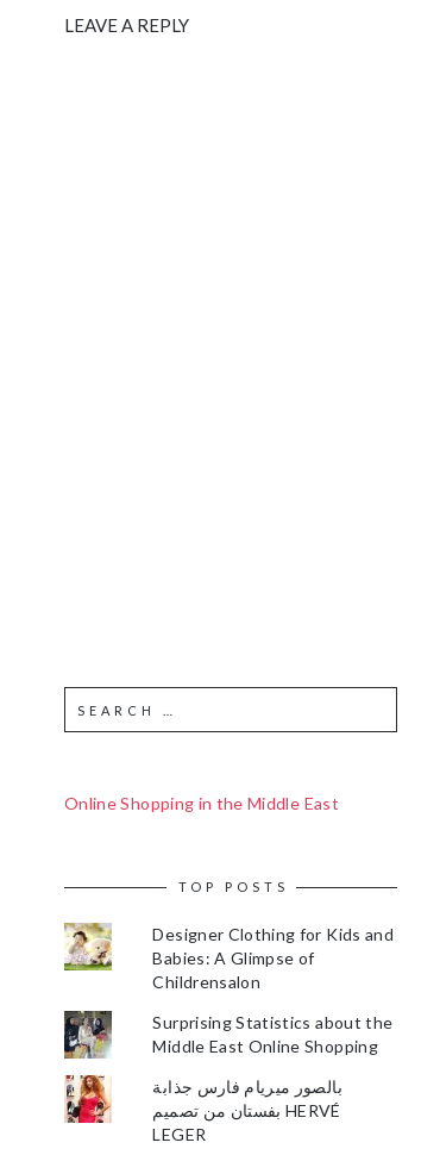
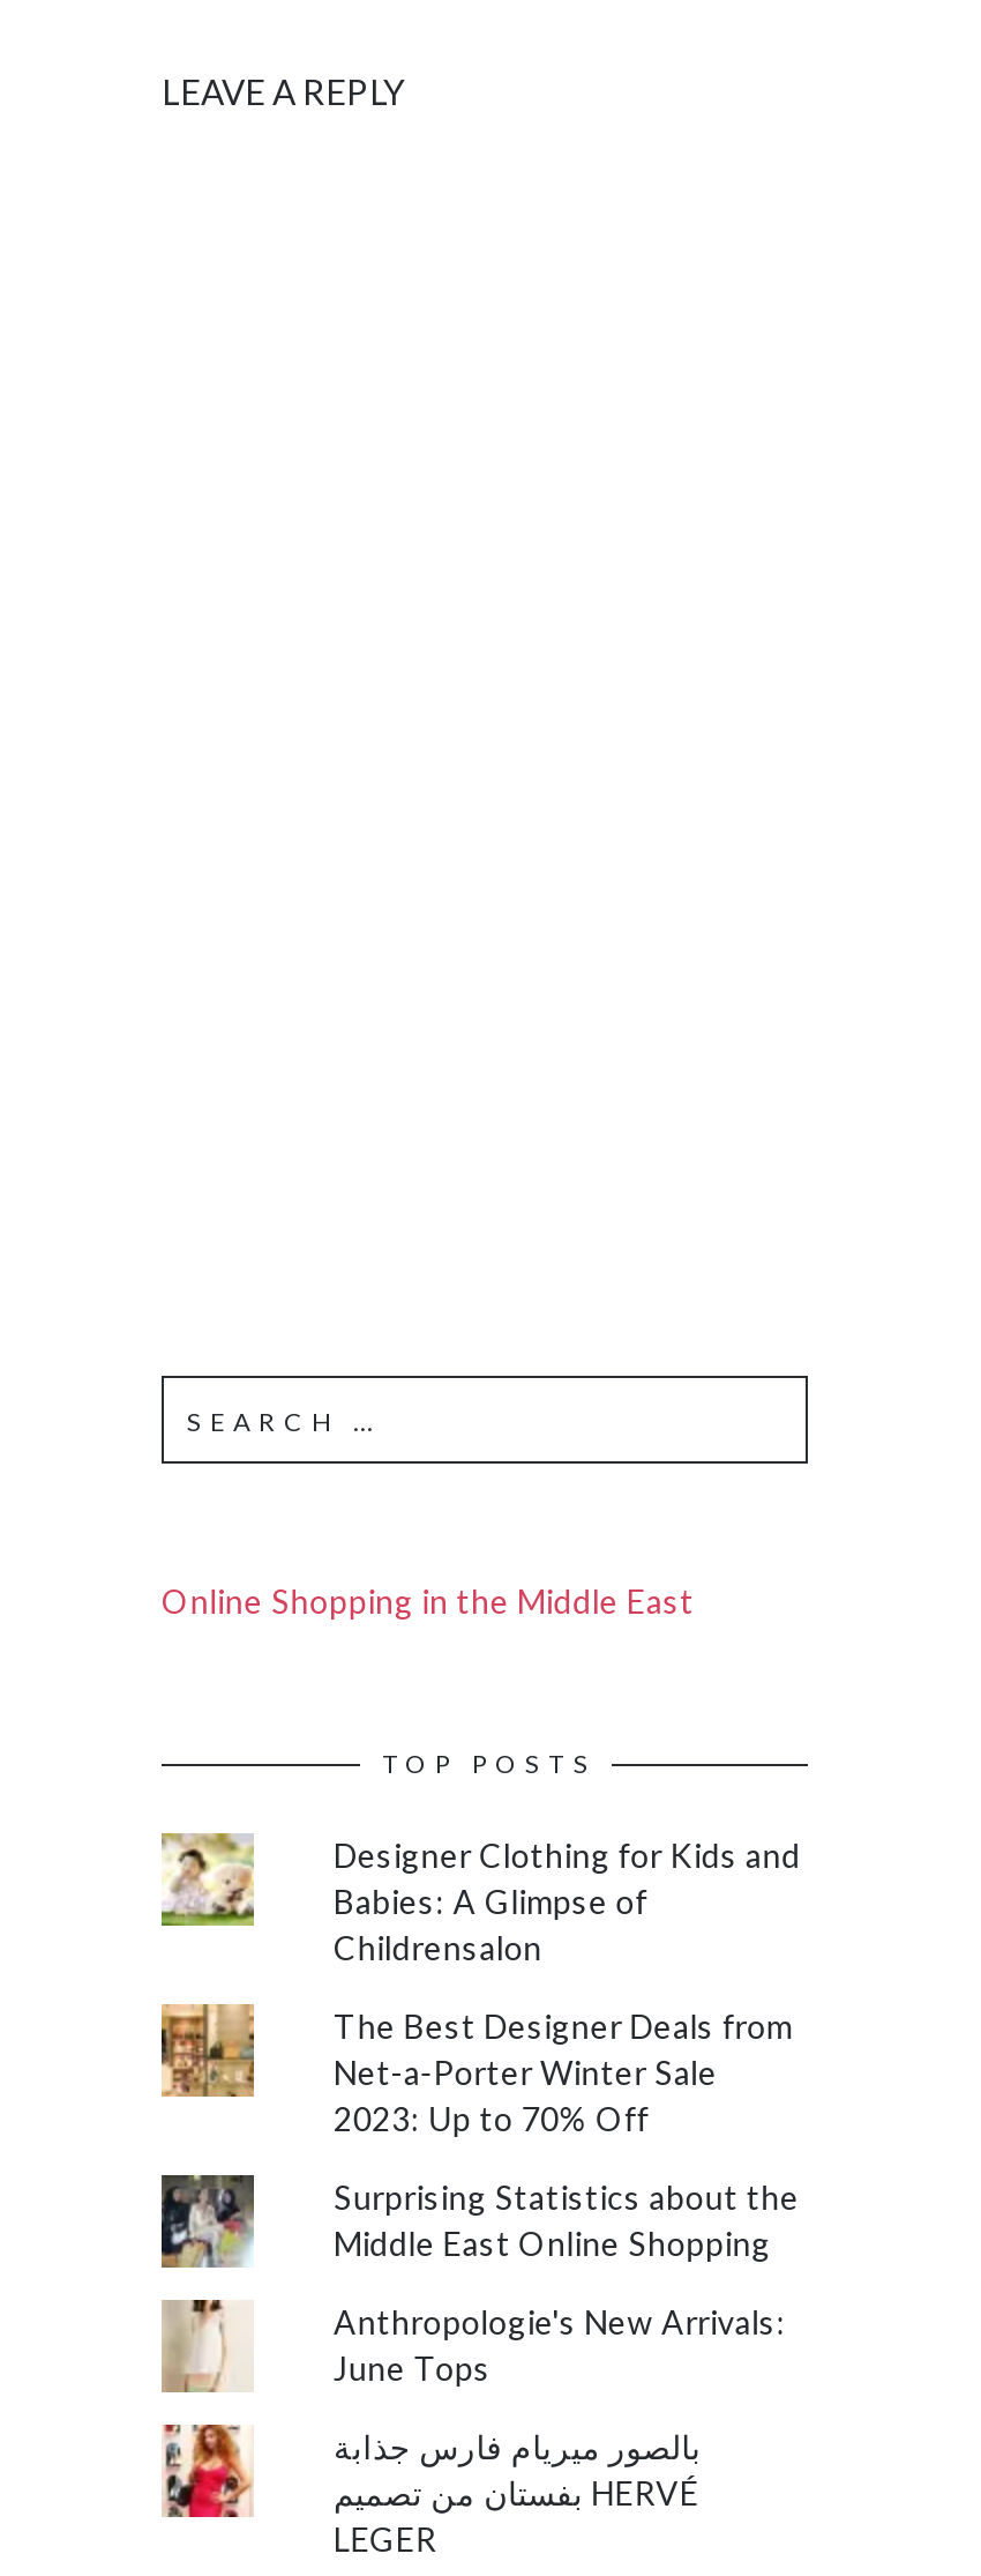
none -> [159,2002,792,2138] [image] | The Best Designer Deals from | Net-a-Porter Winter Sale | 2023: Up to 70% Off
none -> [162,2298,786,2392] [image] | Anthropologie's New Arrivals: | June Tops

